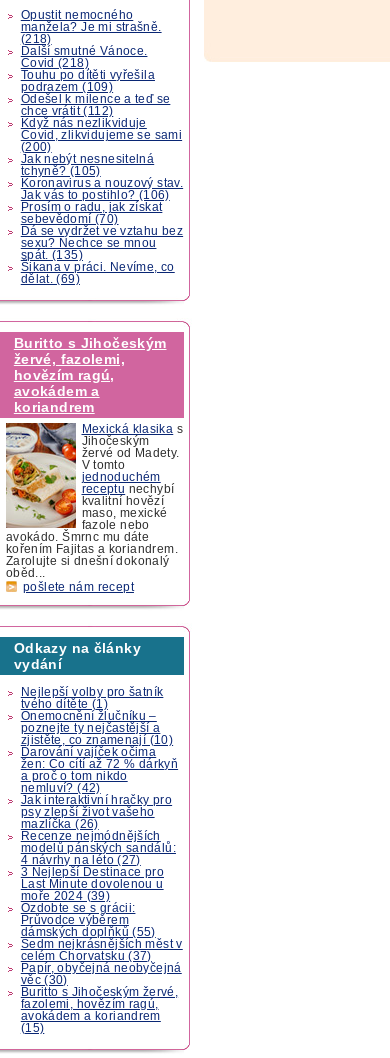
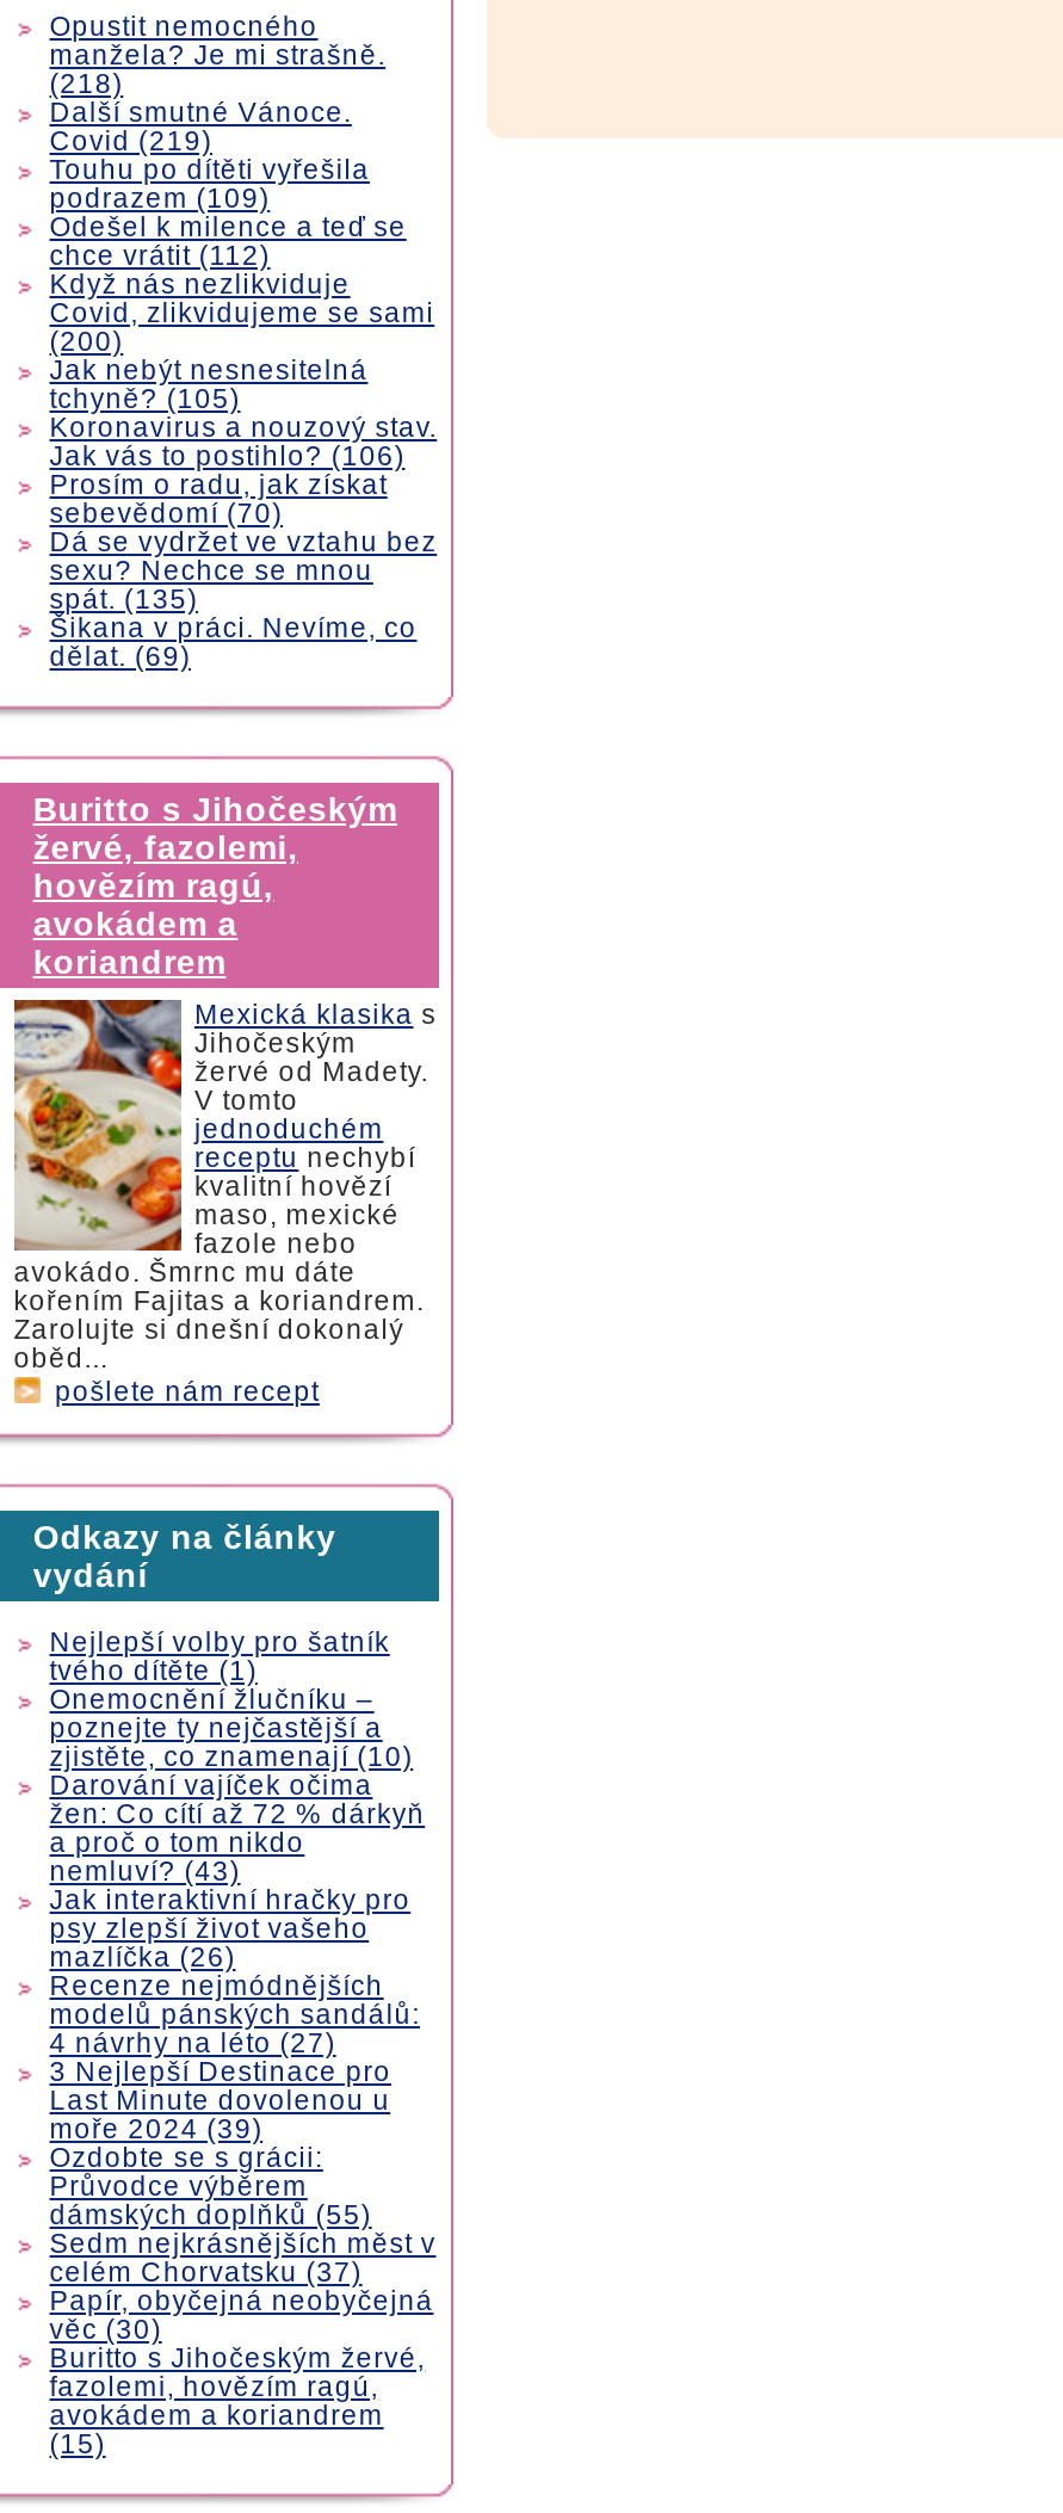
[21,57,89,69] Covid (218) -> [50,126,212,154] Covid (219)
[21,782,101,794] nemluví? (42) -> [50,1856,241,1885] nemluví? (43)

